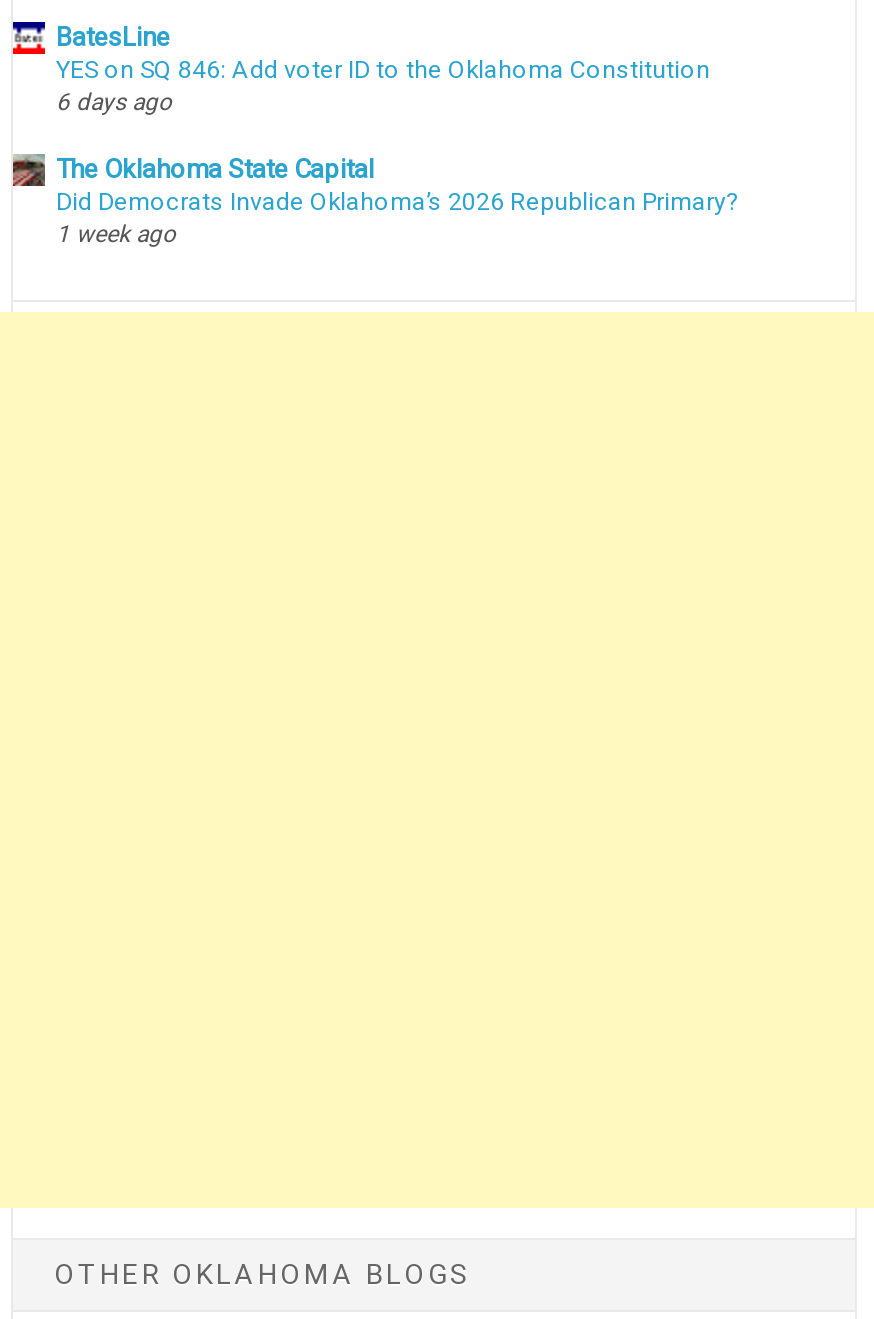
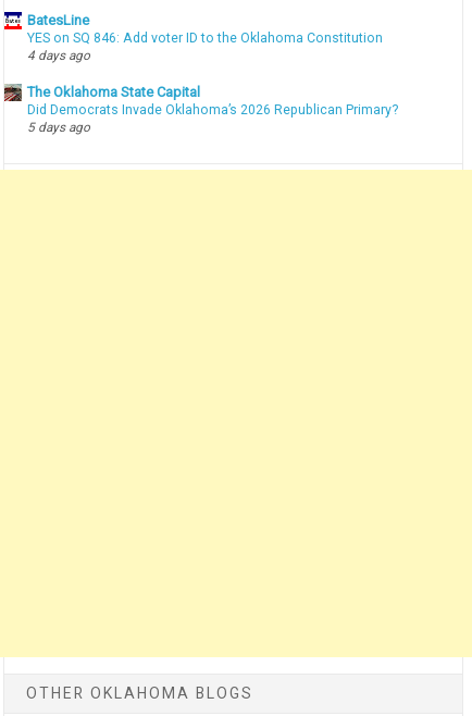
[56,88,172,116] 6 days ago -> [28,48,91,63] 4 days ago
[56,219,176,247] 1 week ago -> [28,119,91,134] 5 days ago

